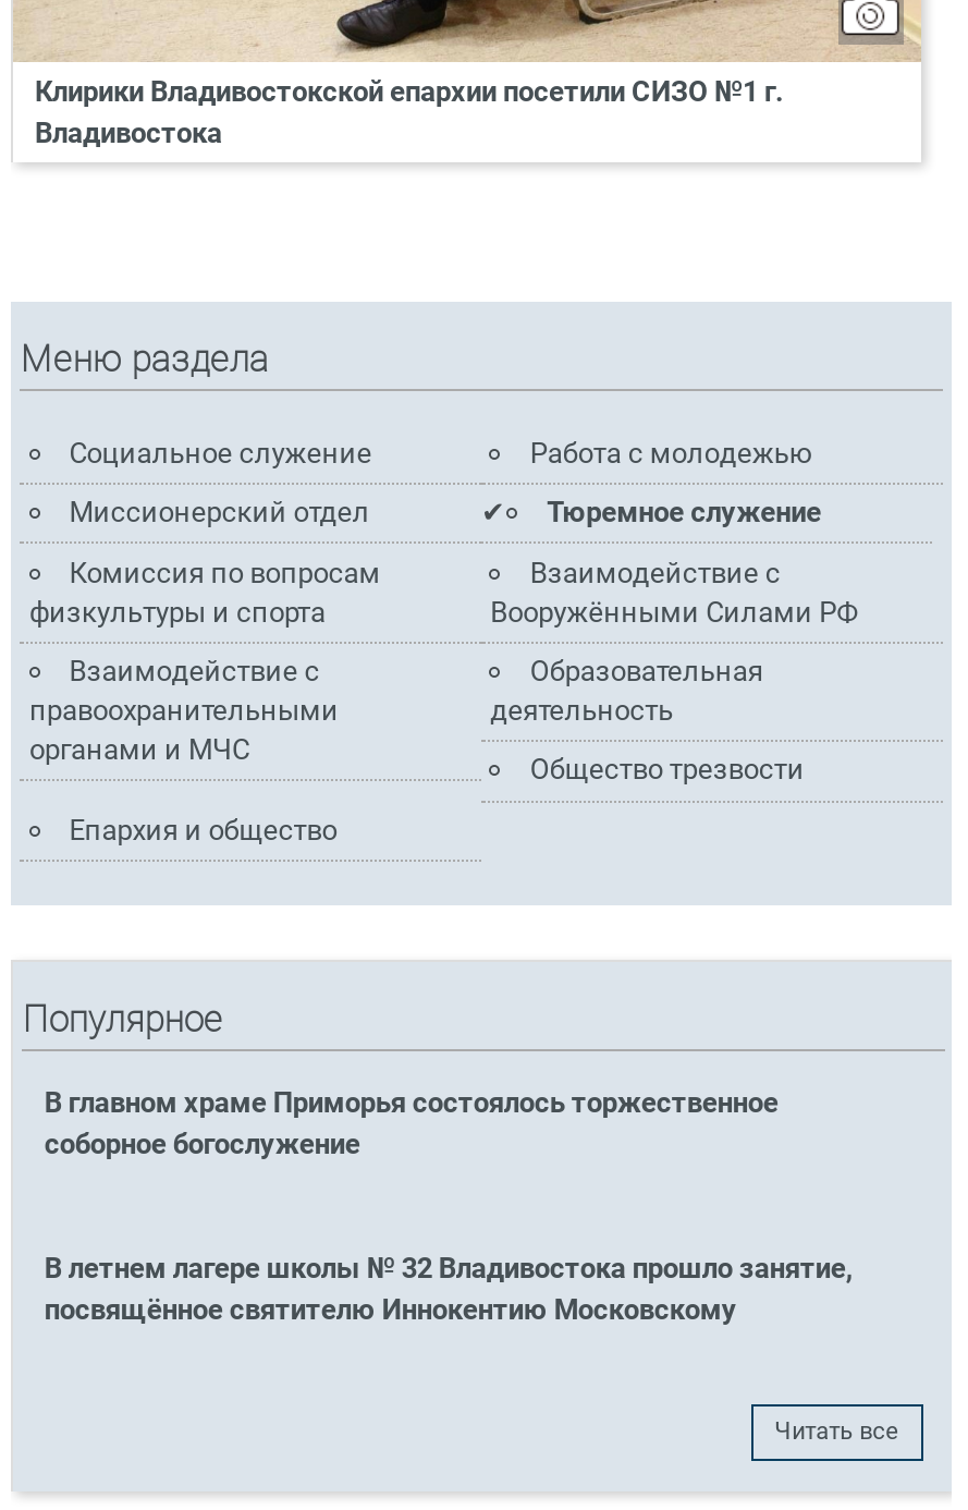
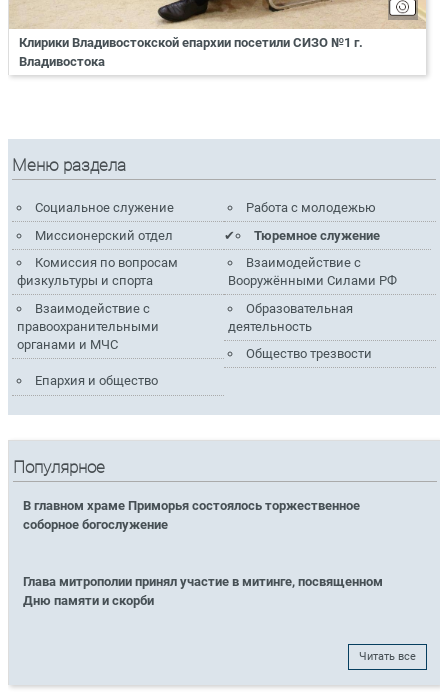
[44,1252,852,1326] В летнем лагере школы № 32 Владивостока прошло занятие, | посвящённое святителю Иннокентию Московскому -> [23,574,383,608] Глава митрополии принял участие в митинге, посвященном | Дню памяти и скорби

